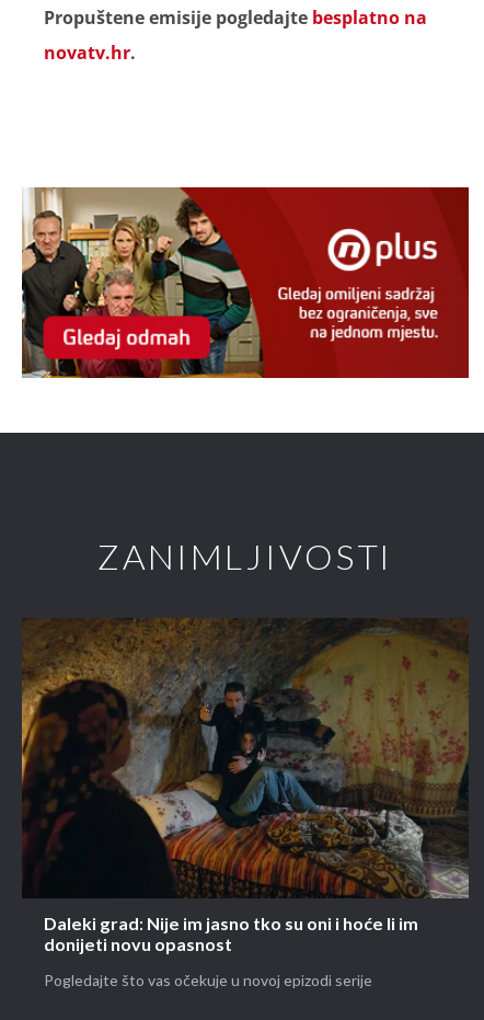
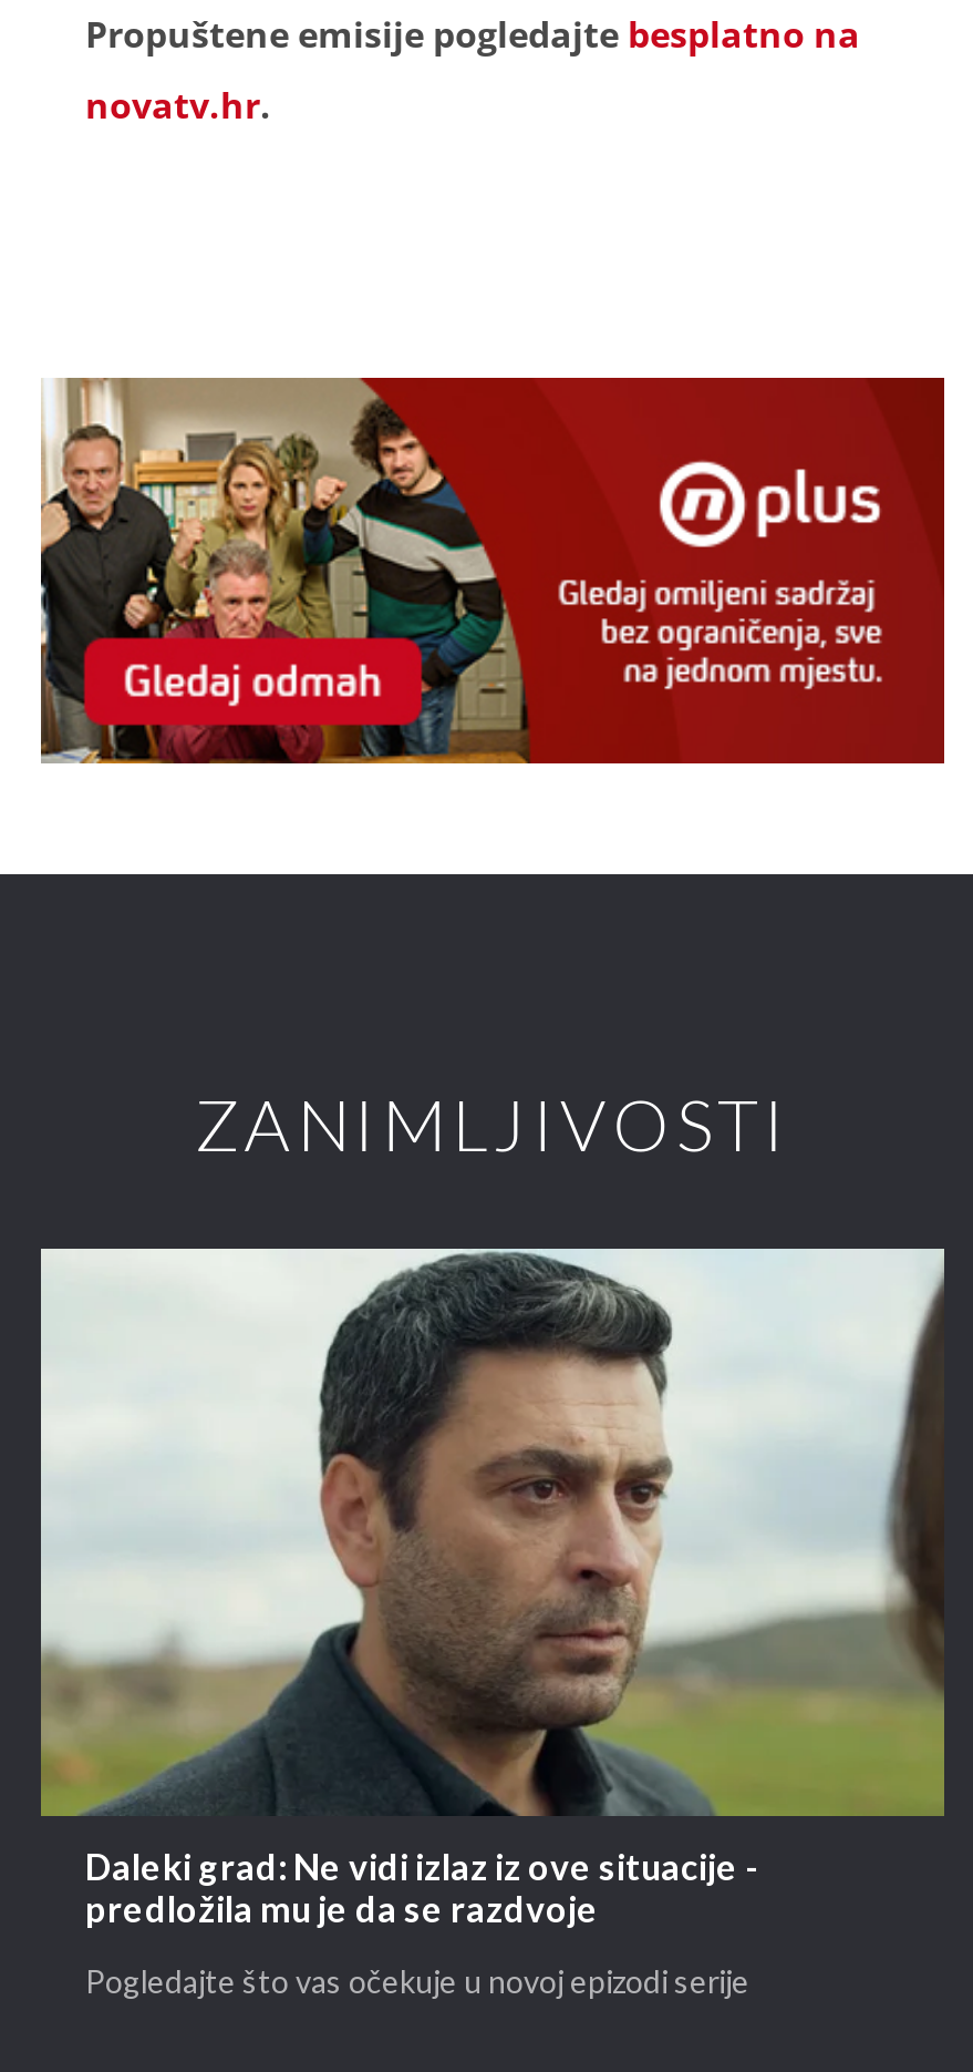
[21,618,469,956] [image] | Daleki grad: Nije im jasno tko su oni i hoće li im | donijeti novu opasnost -> [39,1247,946,1933] [image] | Daleki grad: Ne vidi izlaz iz ove situacije - | predložila mu je da se razdvoje

